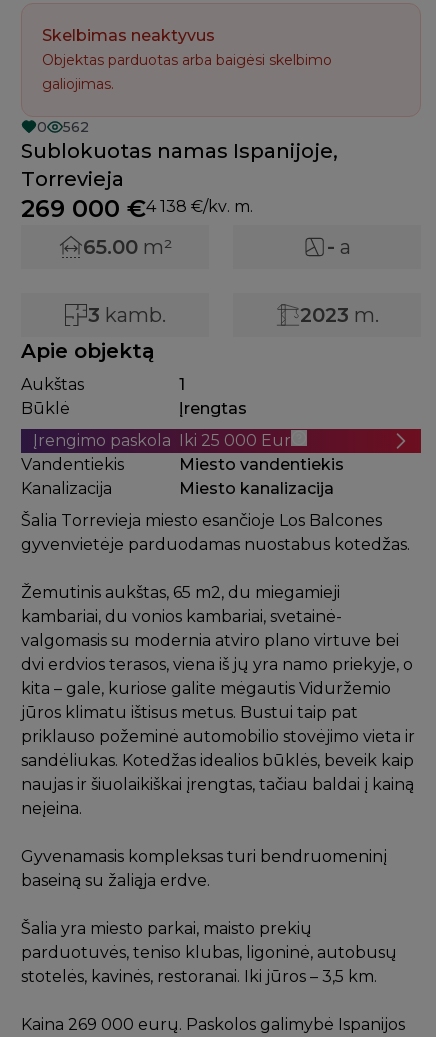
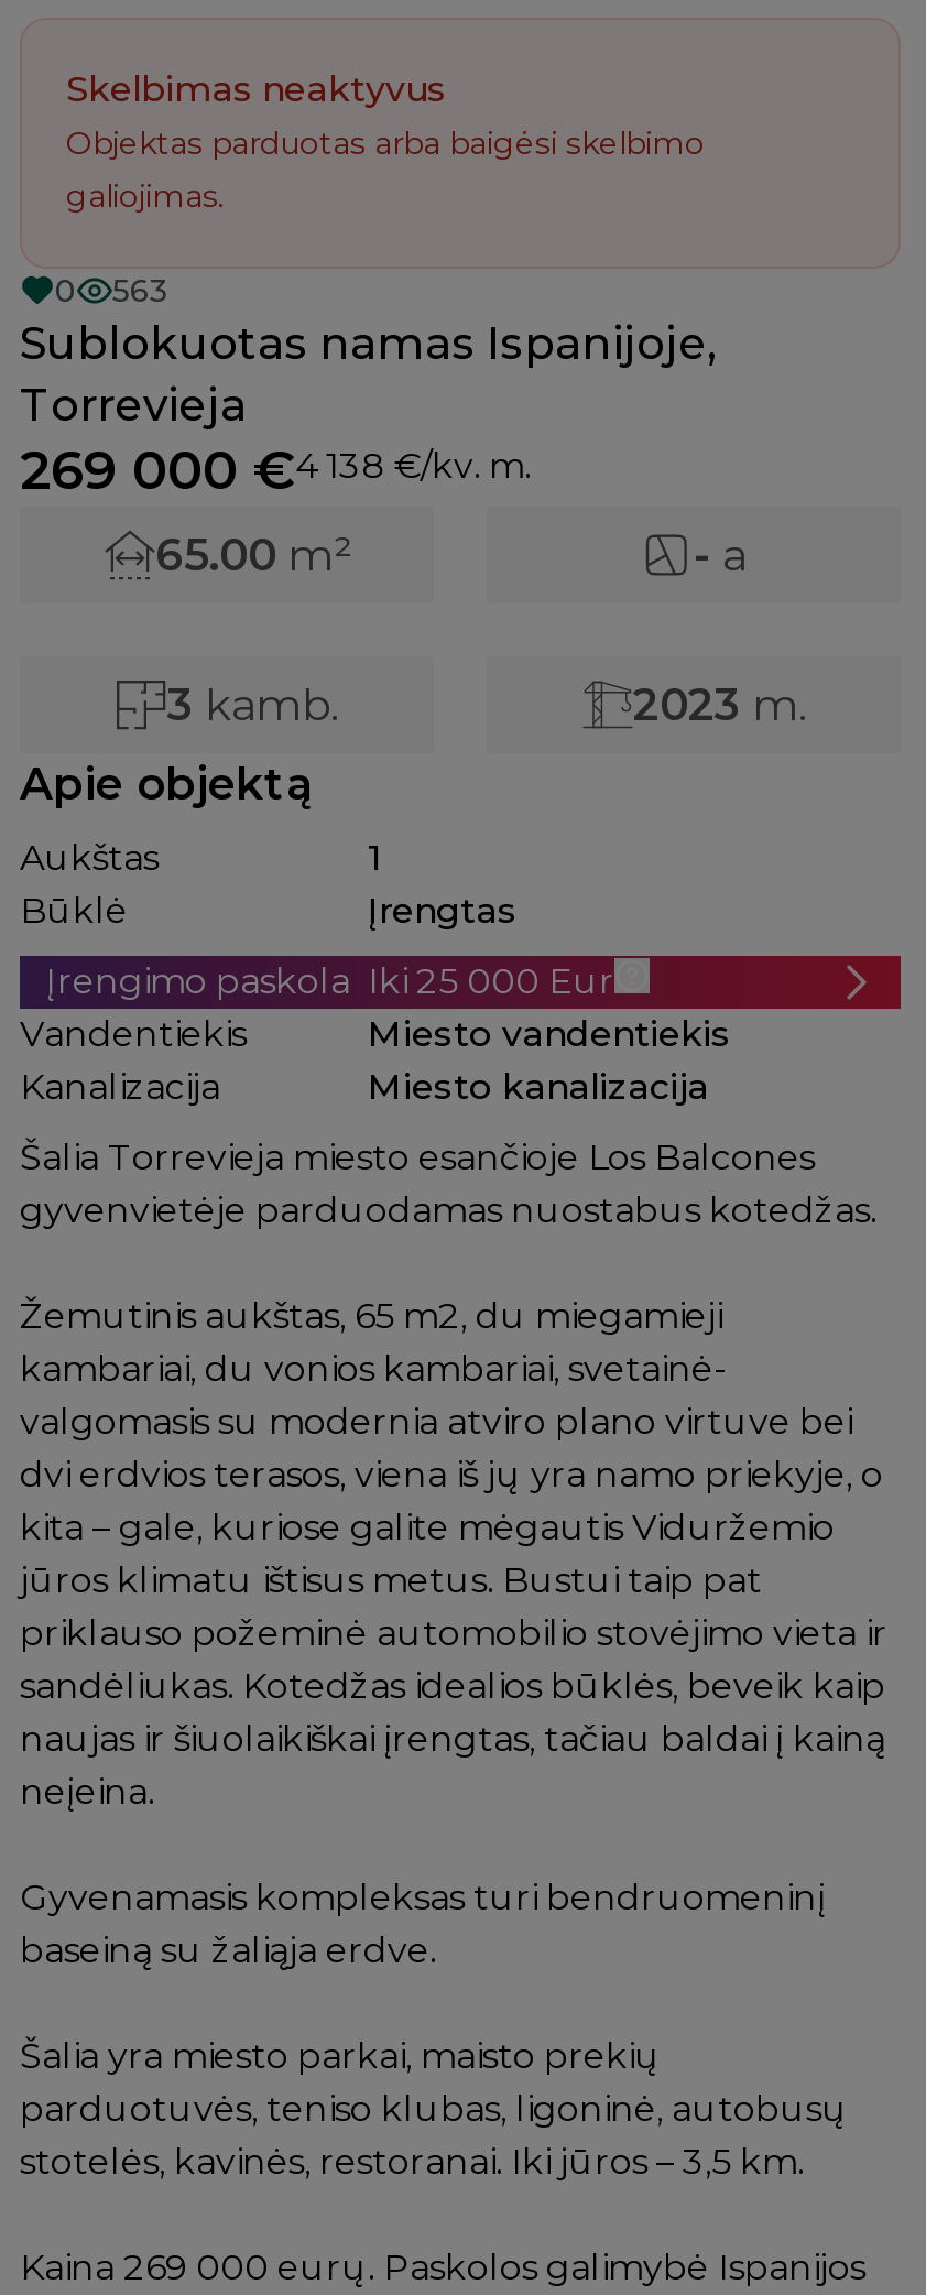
[37,118,89,136] 0 562 -> [55,271,170,311] 0 563

